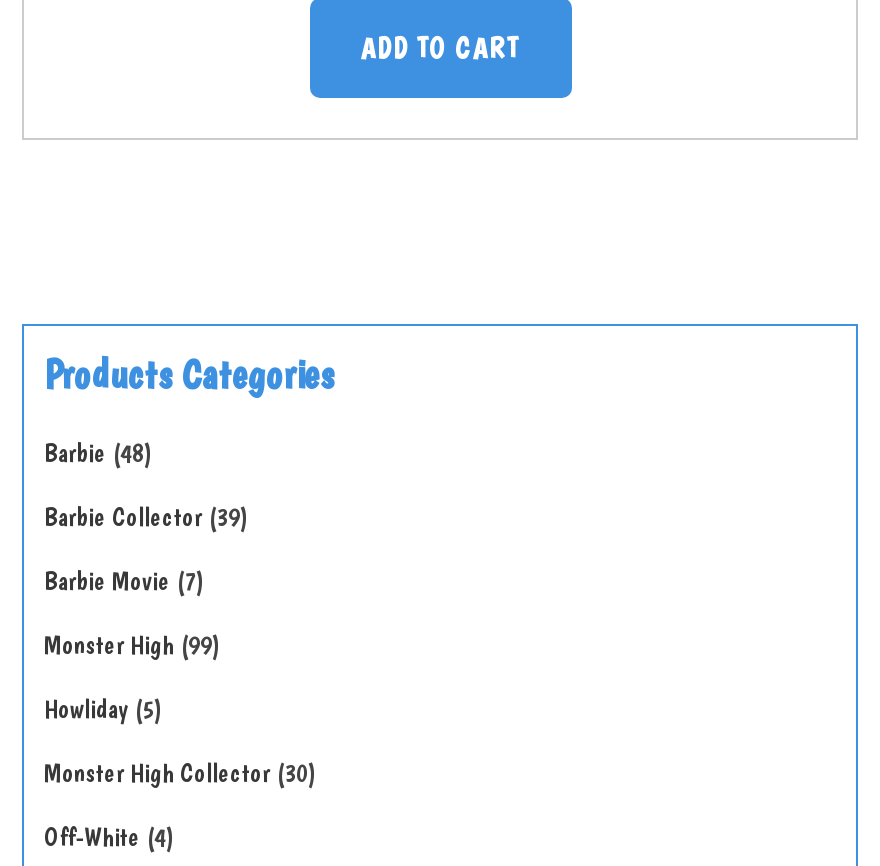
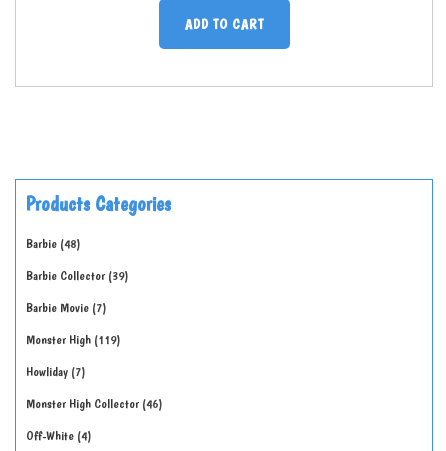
[44,630,212,660] Monster High 99 -> [26,332,116,347] Monster High 119
[44,694,154,724] Howliday 5 -> [26,364,81,379] Howliday 7
[44,758,308,788] Monster High Collector 30 -> [26,396,158,411] Monster High Collector 46

